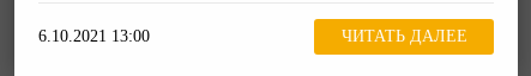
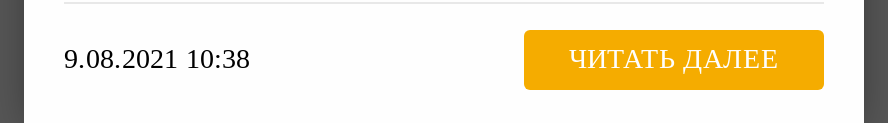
[38,27,150,45] 6.10.2021 13:00 -> [64,44,250,74] 9.08.2021 10:38

